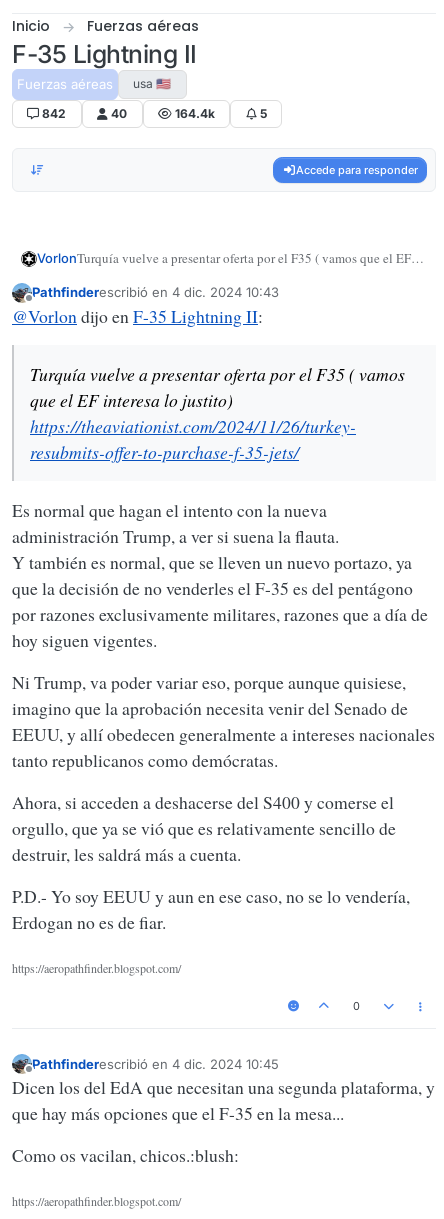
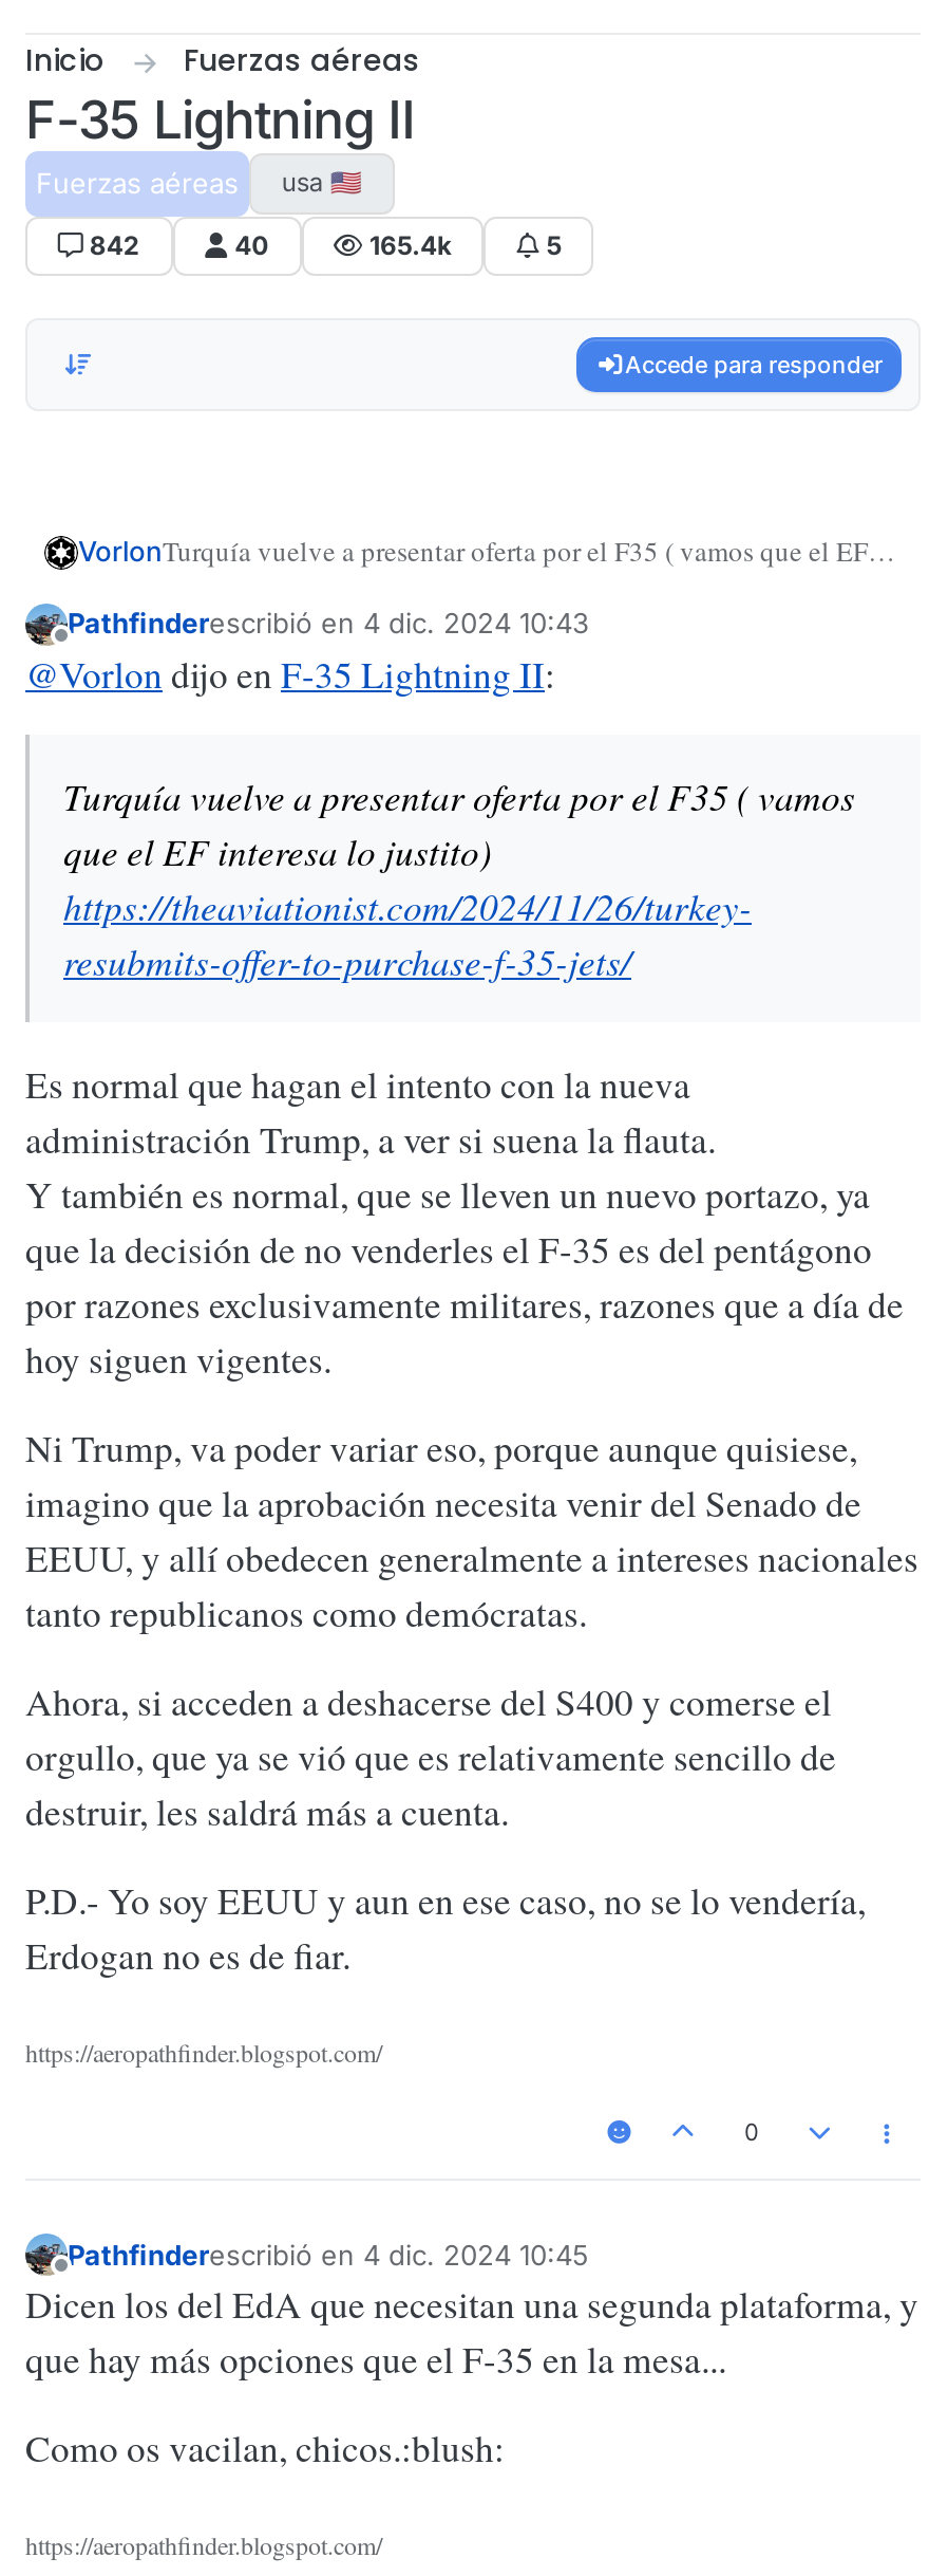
[175,106,215,121] 164.4k -> [369,229,452,261] 165.4k

